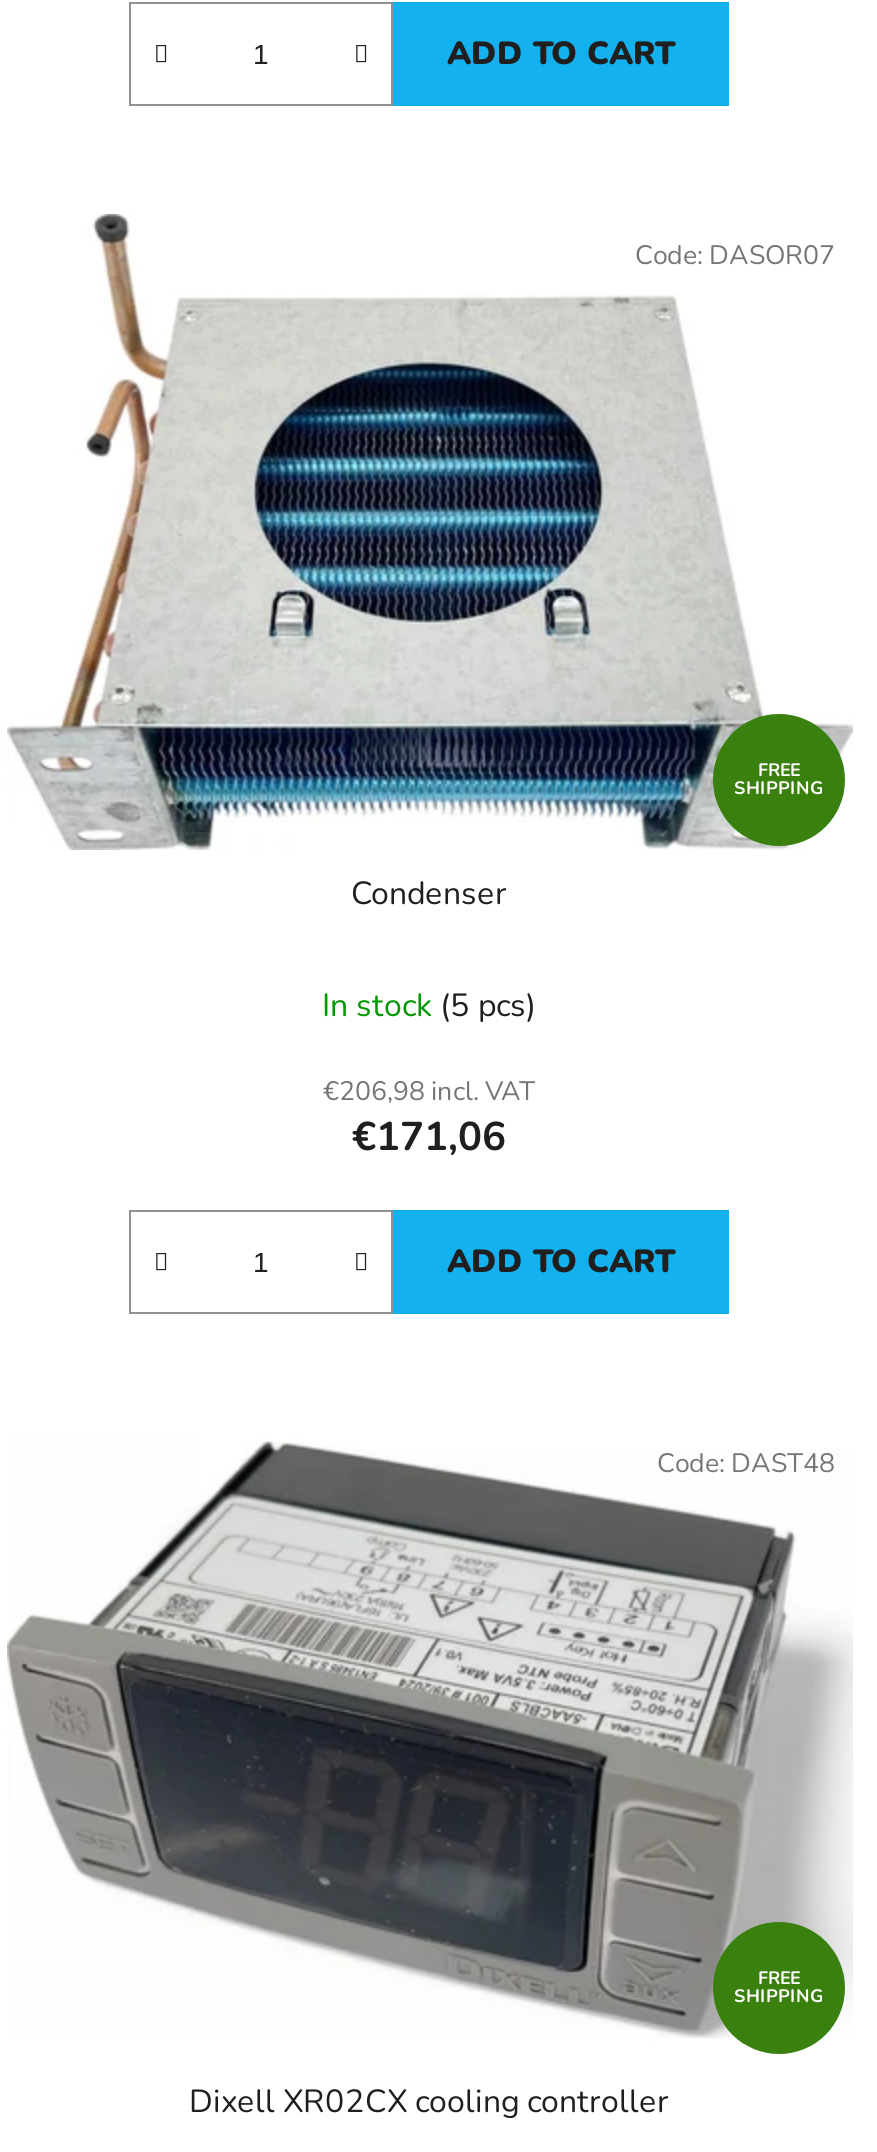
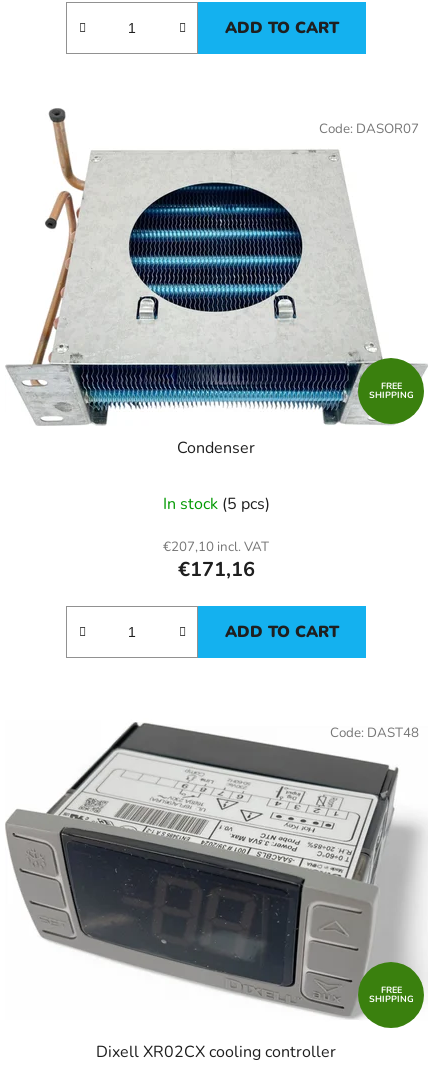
[323,1074,535,1110] €206,98 incl. VAT -> [163,538,269,556] €207,10 incl. VAT
[352,1110,506,1164] €171,06 -> [177,556,254,583] €171,16

